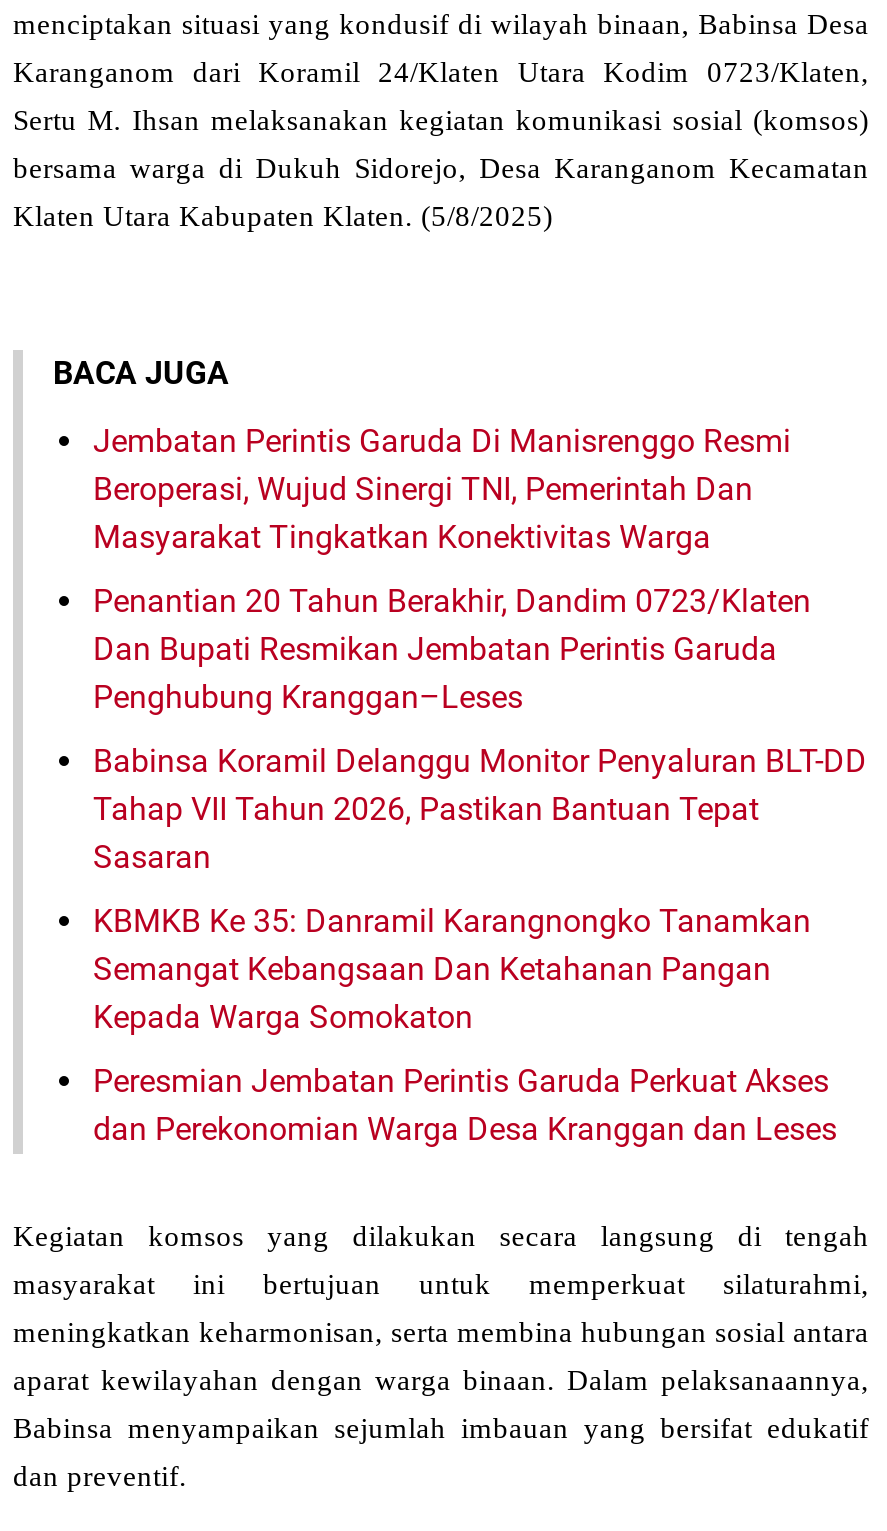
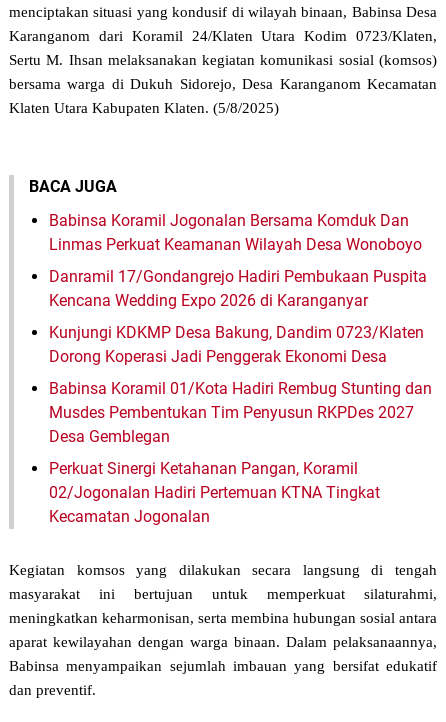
[93,422,791,556] Jembatan Perintis Garuda Di Manisrenggo Resmi | Beroperasi, Wujud Sinergi TNI, Pemerintah Dan | Masyarakat Tingkatkan Konektivitas Warga -> [49,211,422,254] Babinsa Koramil Jogonalan Bersama Komduk Dan | Linmas Perkuat Keamanan Wilayah Desa Wonoboyo
[93,582,811,716] Penantian 20 Tahun Berakhir, Dandim 0723/Klaten | Dan Bupati Resmikan Jembatan Perintis Garuda | Penghubung Kranggan–Leses -> [49,267,427,310] Danramil 17/Gondangrejo Hadiri Pembukaan Puspita | Kencana Wedding Expo 2026 di Karanganyar
[93,742,867,876] Babinsa Koramil Delanggu Monitor Penyaluran BLT-DD | Tahap VII Tahun 2026, Pastikan Bantuan Tepat | Sasaran -> [49,323,424,366] Kunjungi KDKMP Desa Bakung, Dandim 0723/Klaten | Dorong Koperasi Jadi Penggerak Ekonomi Desa
[93,902,811,1036] KBMKB Ke 35: Danramil Karangnongko Tanamkan | Semangat Kebangsaan Dan Ketahanan Pangan | Kepada Warga Somokaton -> [49,379,432,446] Babinsa Koramil 01/Kota Hadiri Rembug Stunting dan | Musdes Pembentukan Tim Penyusun RKPDes 2027 | Desa Gemblegan
[93,1062,837,1148] Peresmian Jembatan Perintis Garuda Perkuat Akses | dan Perekonomian Warga Desa Kranggan dan Leses -> [49,459,380,526] Perkuat Sinergi Ketahanan Pangan, Koramil | 02/Jogonalan Hadiri Pertemuan KTNA Tingkat | Kecamatan Jogonalan

